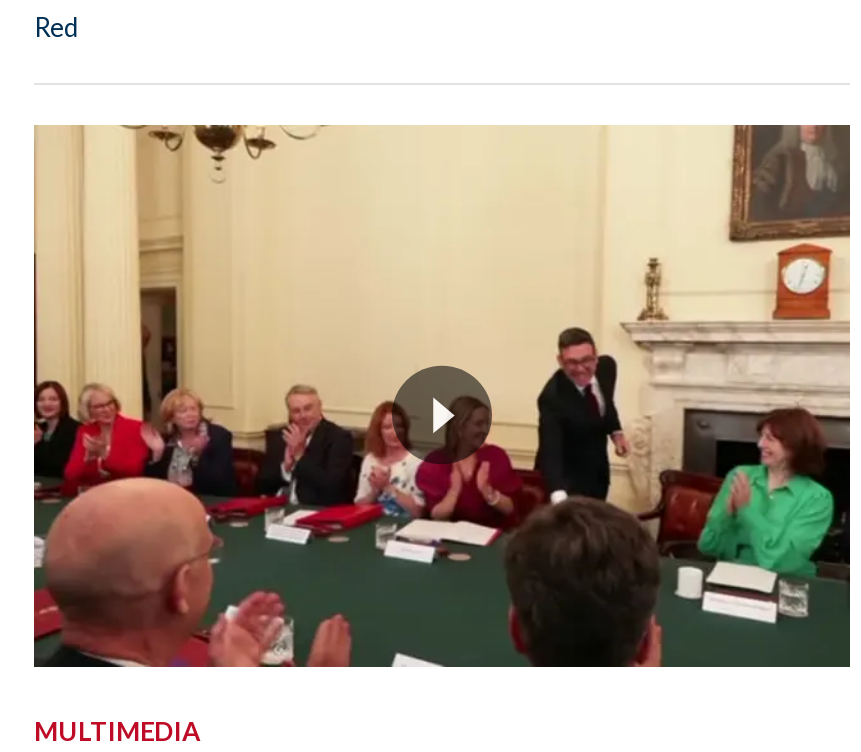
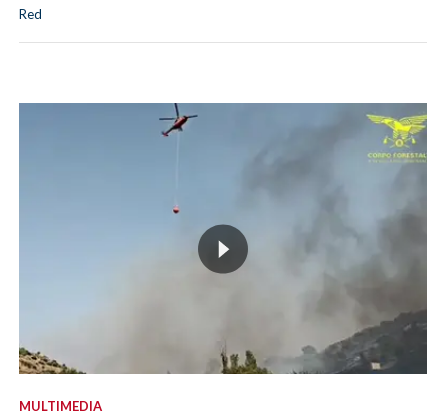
[32,124,852,668] [image] -> [18,102,428,375] [image]

